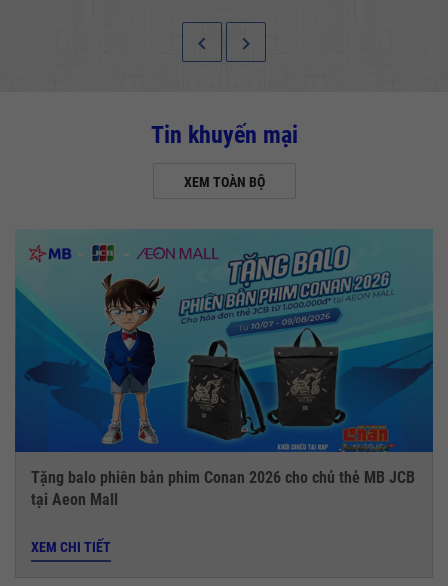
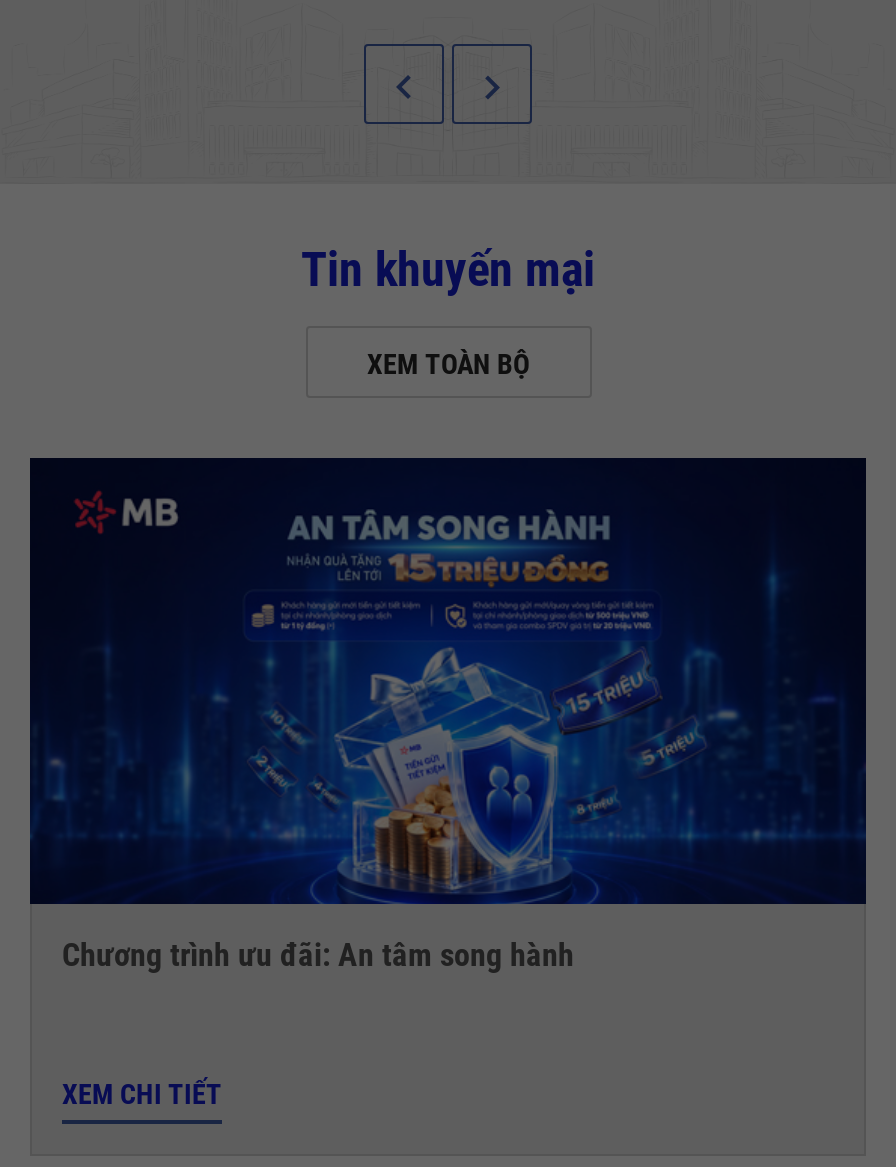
[14,229,434,509] [image] | Tặng balo phiên bản phim Conan 2026 cho chủ thẻ MB JCB | tại Aeon Mall -> [28,456,868,974] [image] | Chương trình ưu đãi: An tâm song hành

